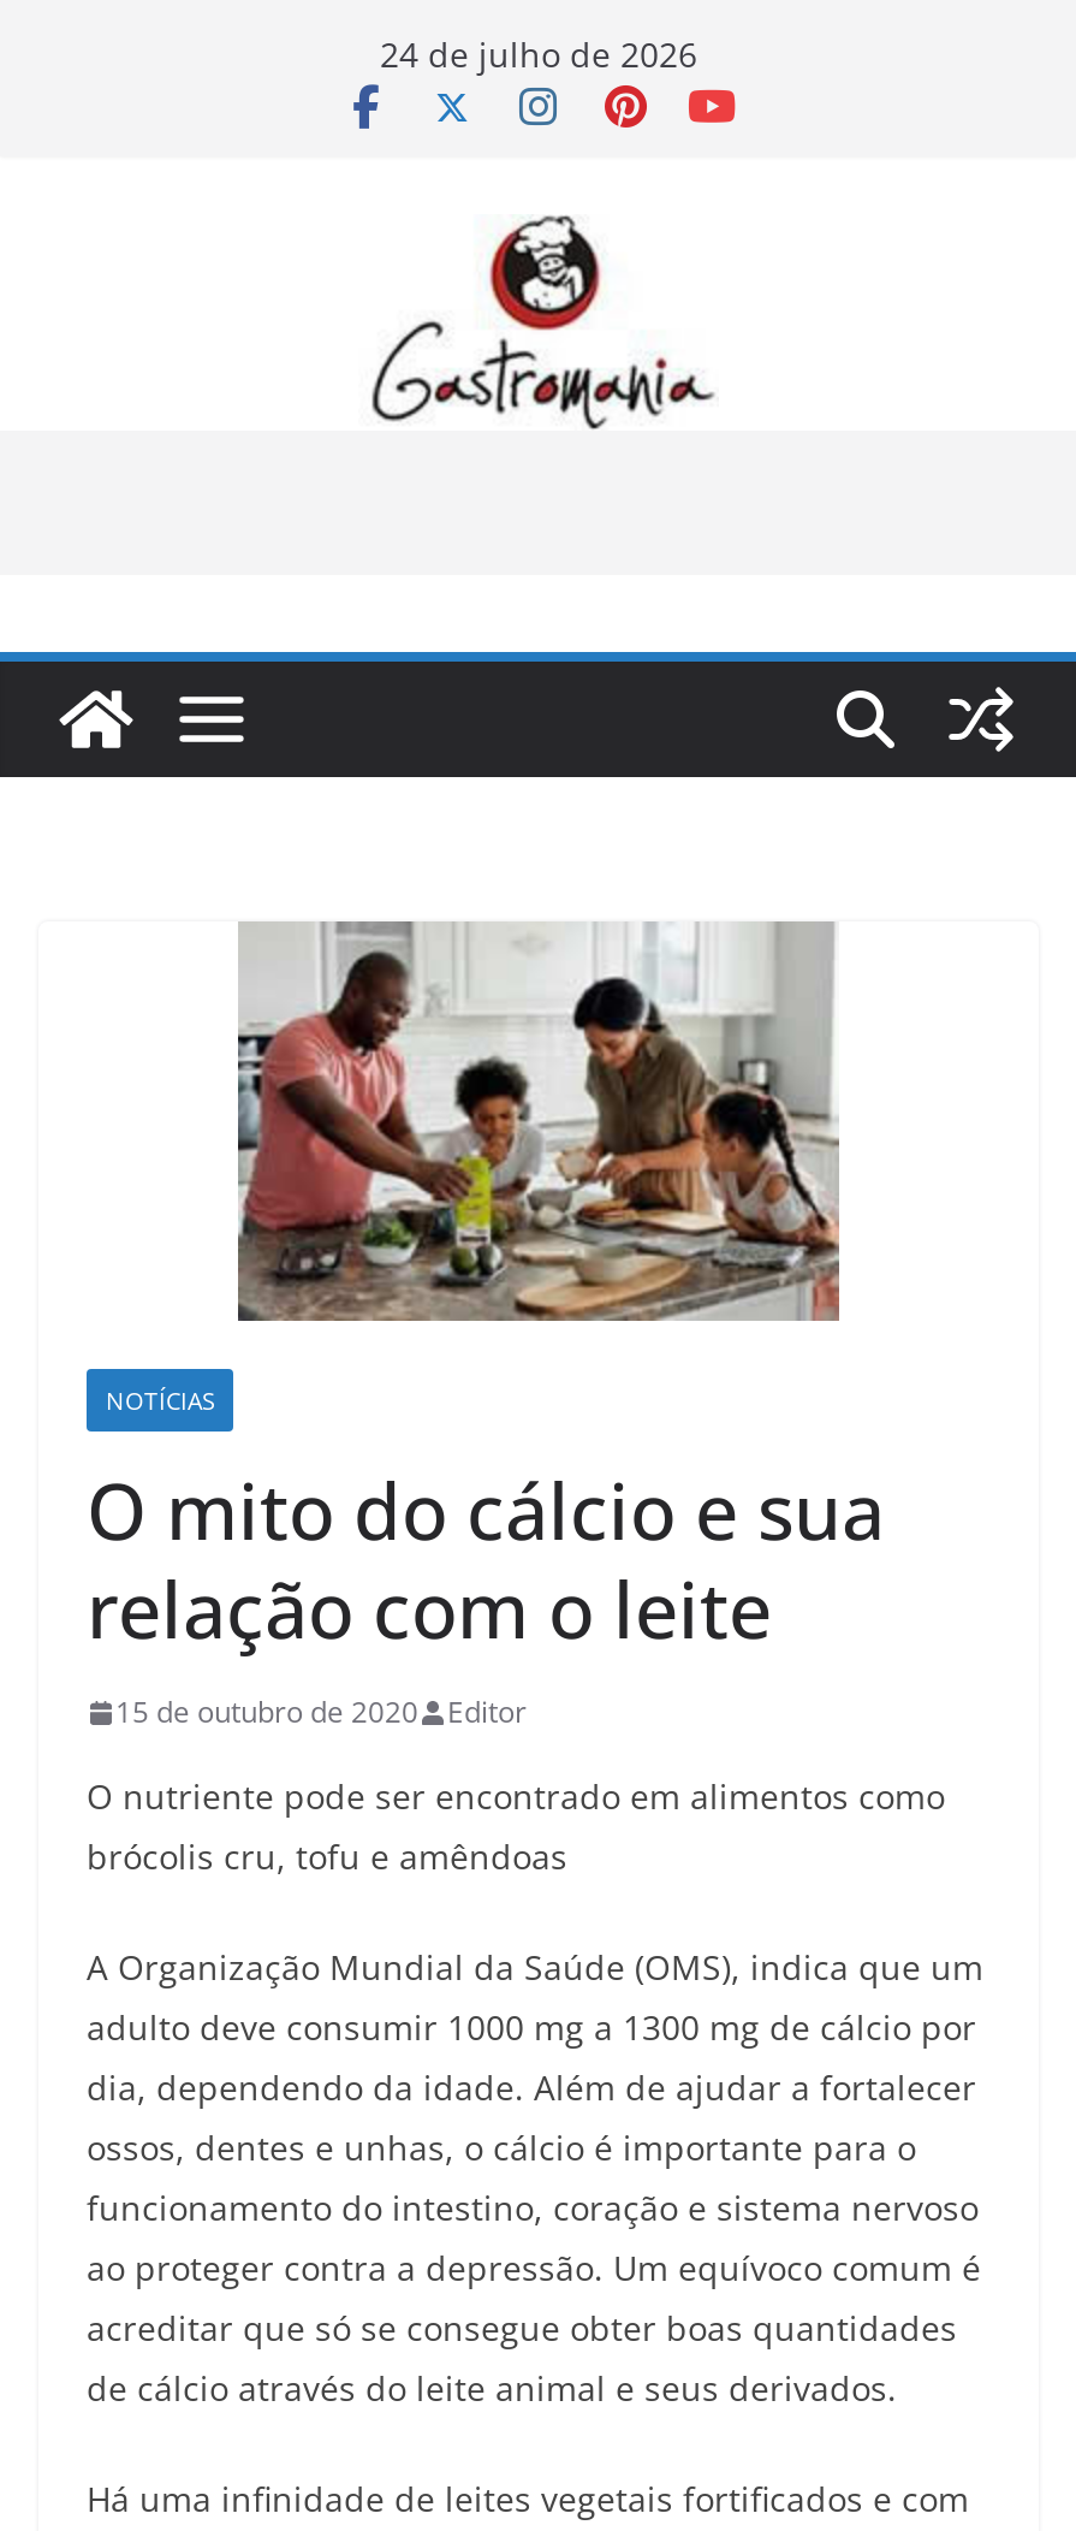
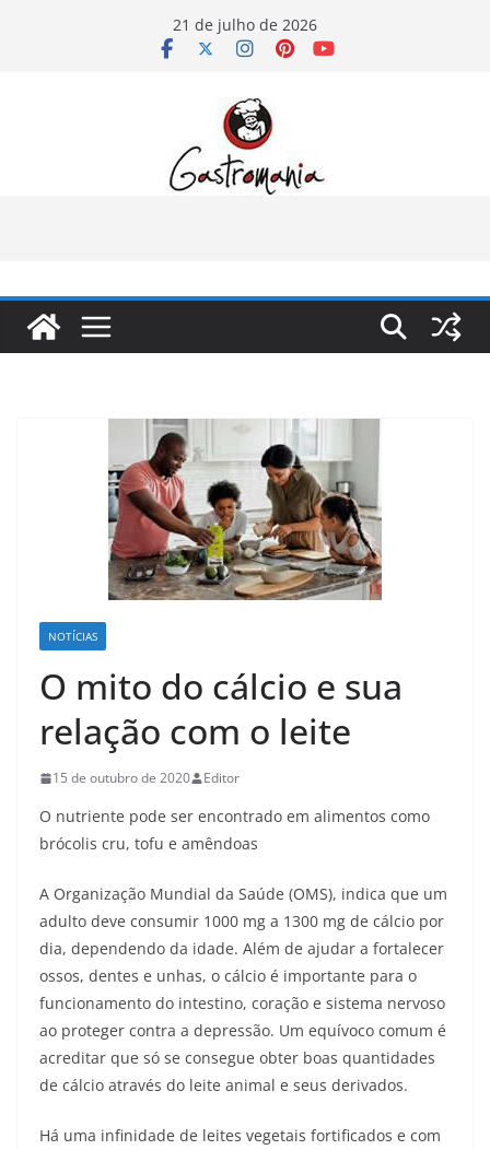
[380,31,697,77] 24 de julho de 2026 -> [173,14,317,35] 21 de julho de 2026

